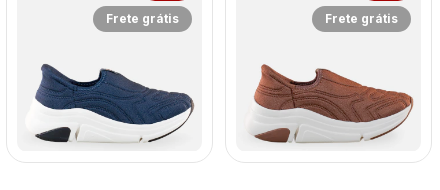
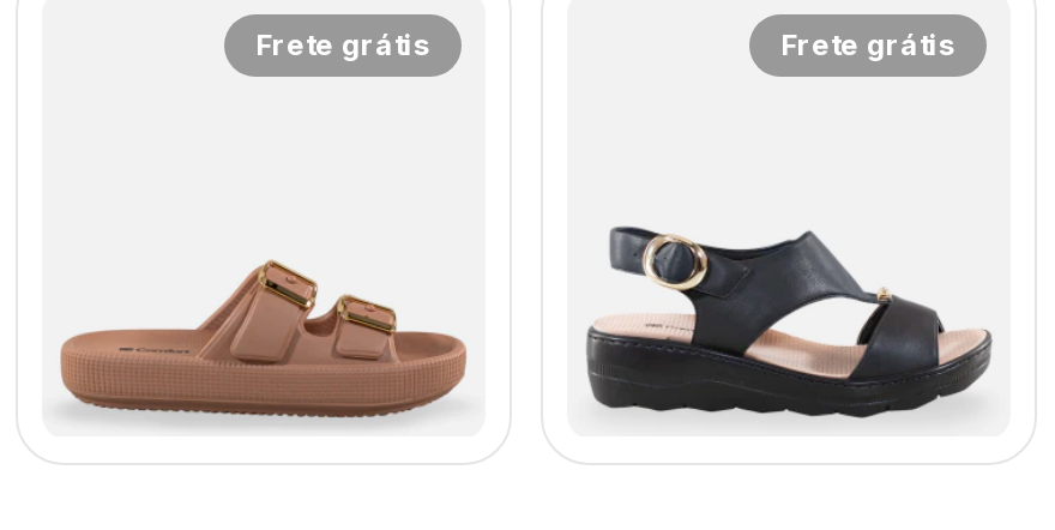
[34,63,195,143] [image] -> [59,228,469,420] [image]
[253,64,414,143] [image] -> [584,225,994,420] [image]

